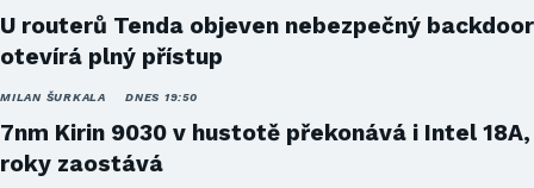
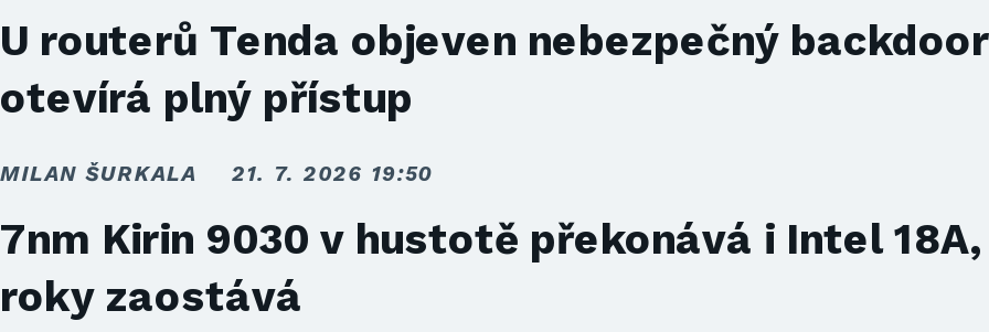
[0,90,198,103] MILAN ŠURKALA DNES 19:50 -> [0,160,433,184] MILAN ŠURKALA 21. 7. 2026 19:50

